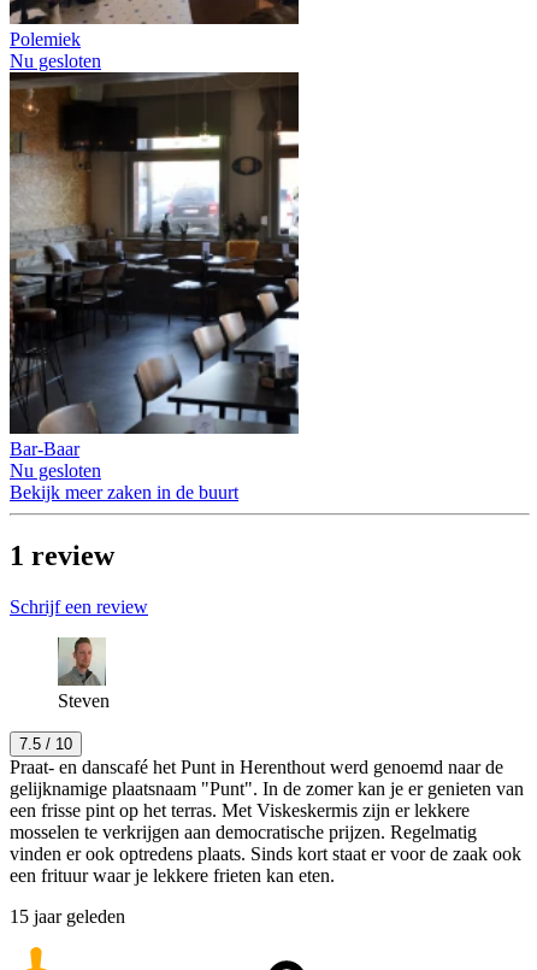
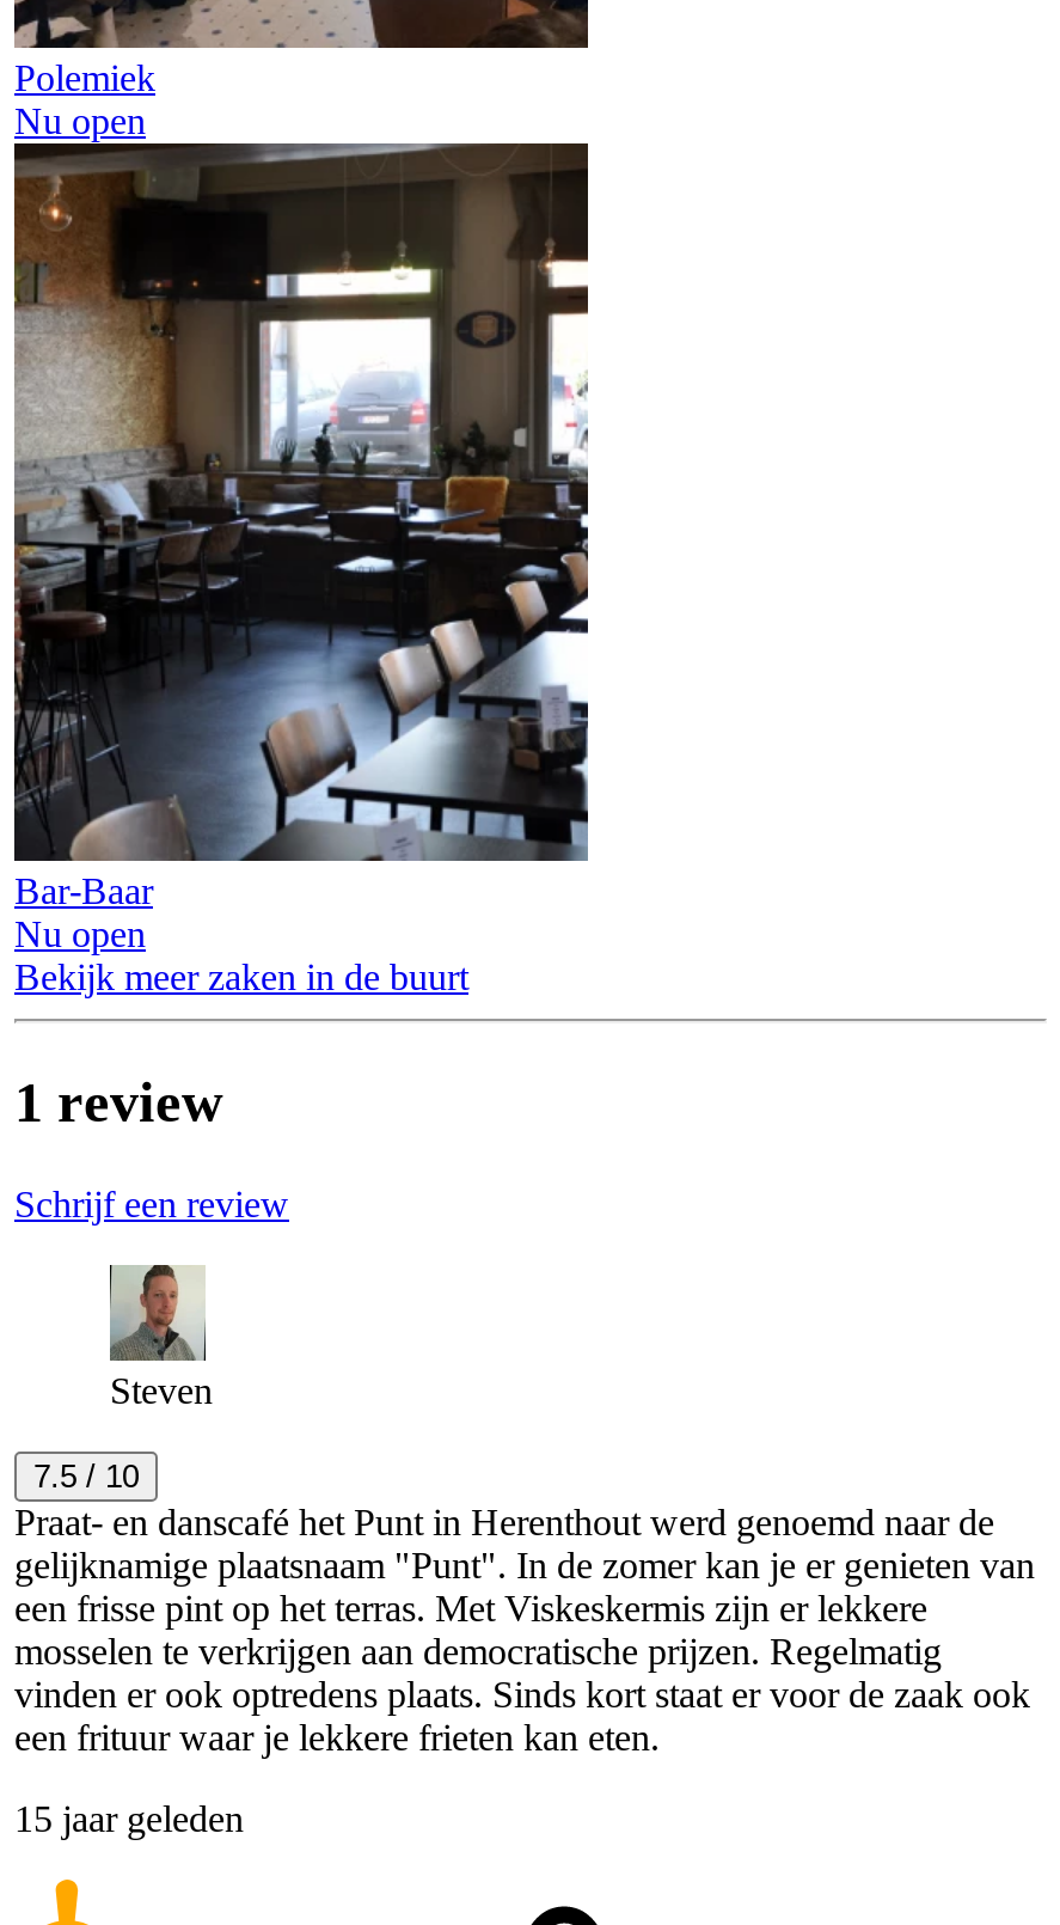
[10,51,101,71] Nu gesloten -> [14,101,146,142] Nu open
[10,461,101,481] Nu gesloten -> [14,914,146,955] Nu open

